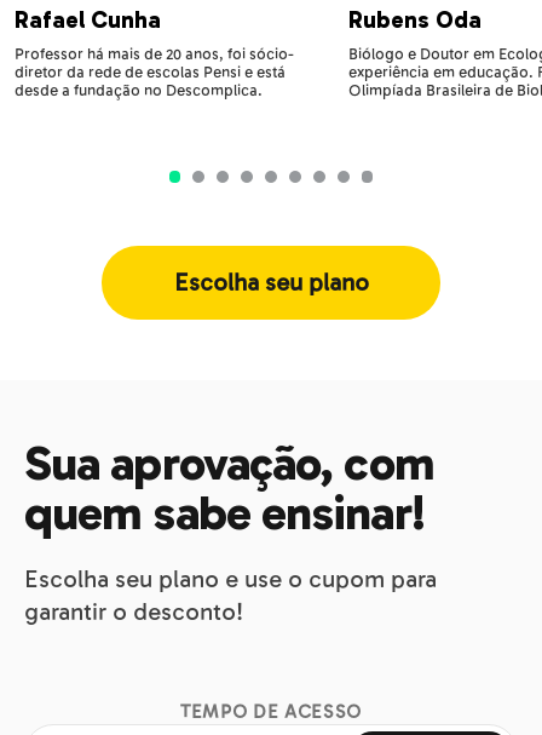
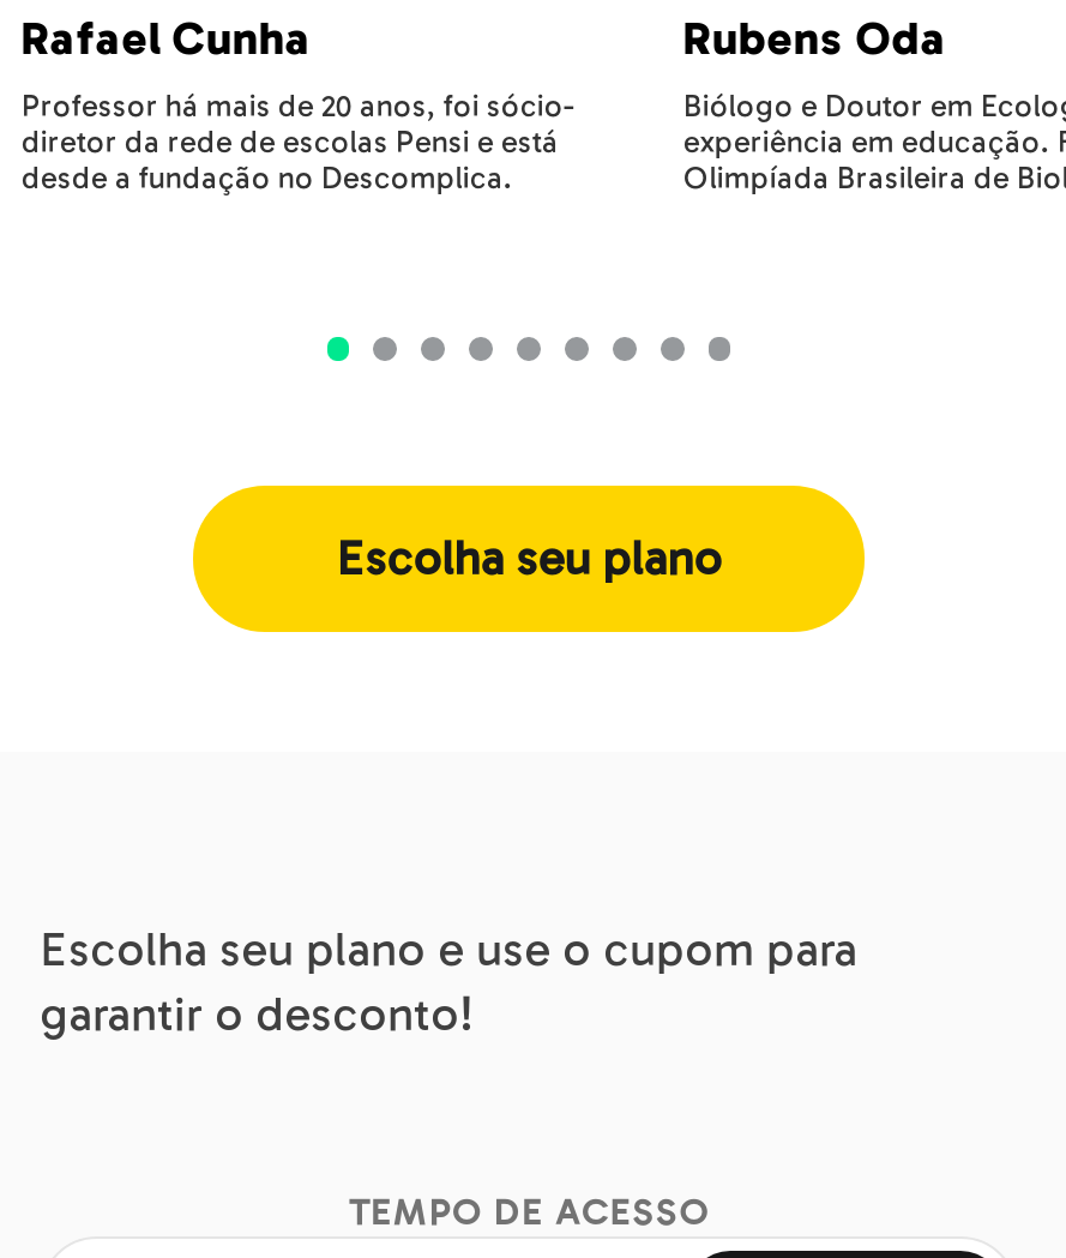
[24,437,434,543] Sua aprovação, com | quem sabe ensinar! -> none

